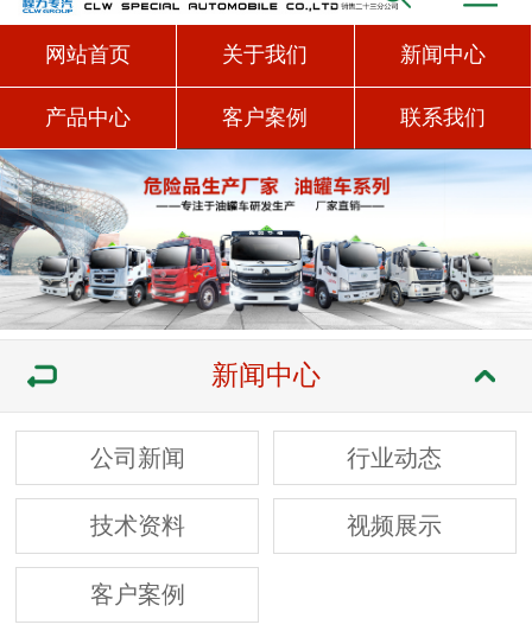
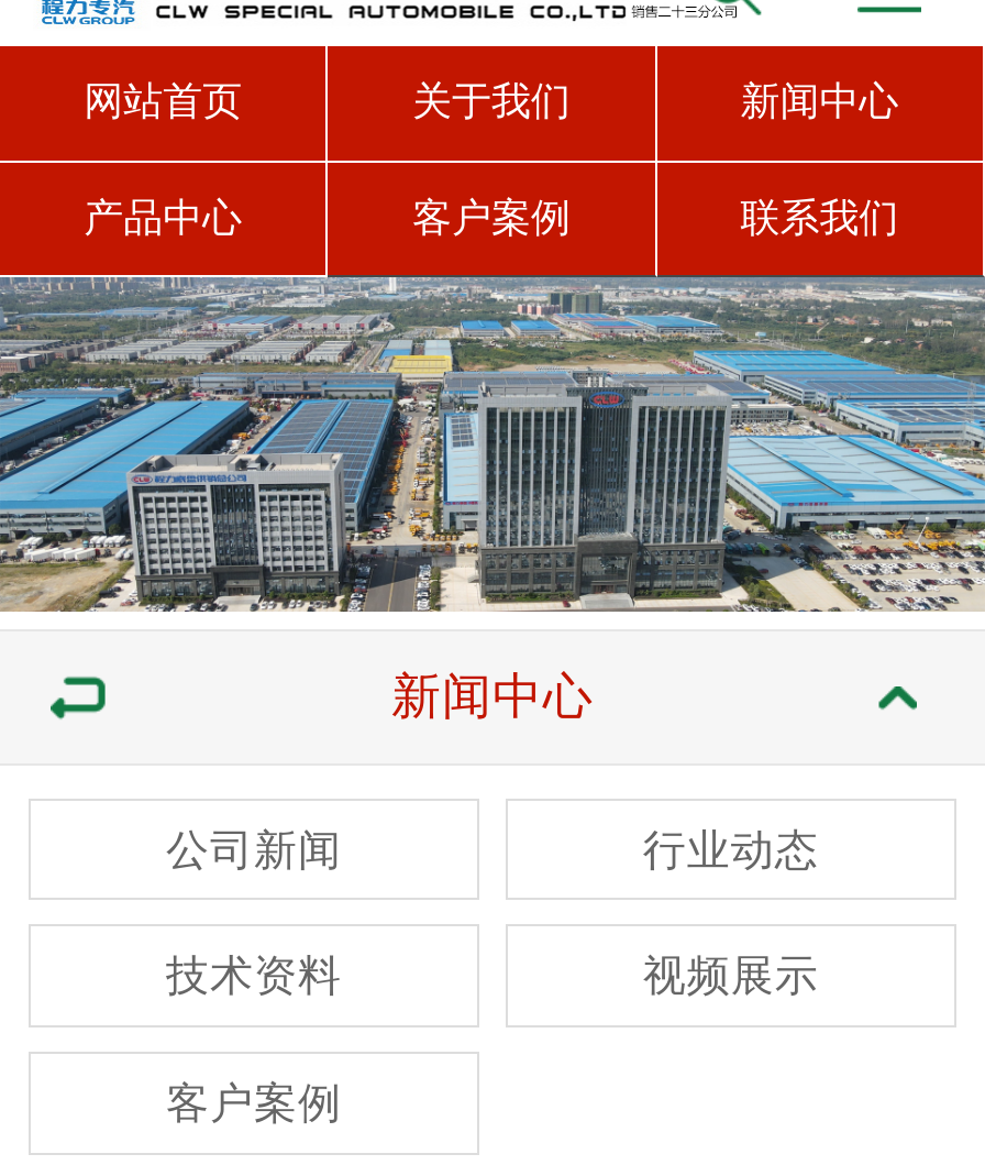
[4,149,528,330] [image] -> [7,275,978,614] [image]

